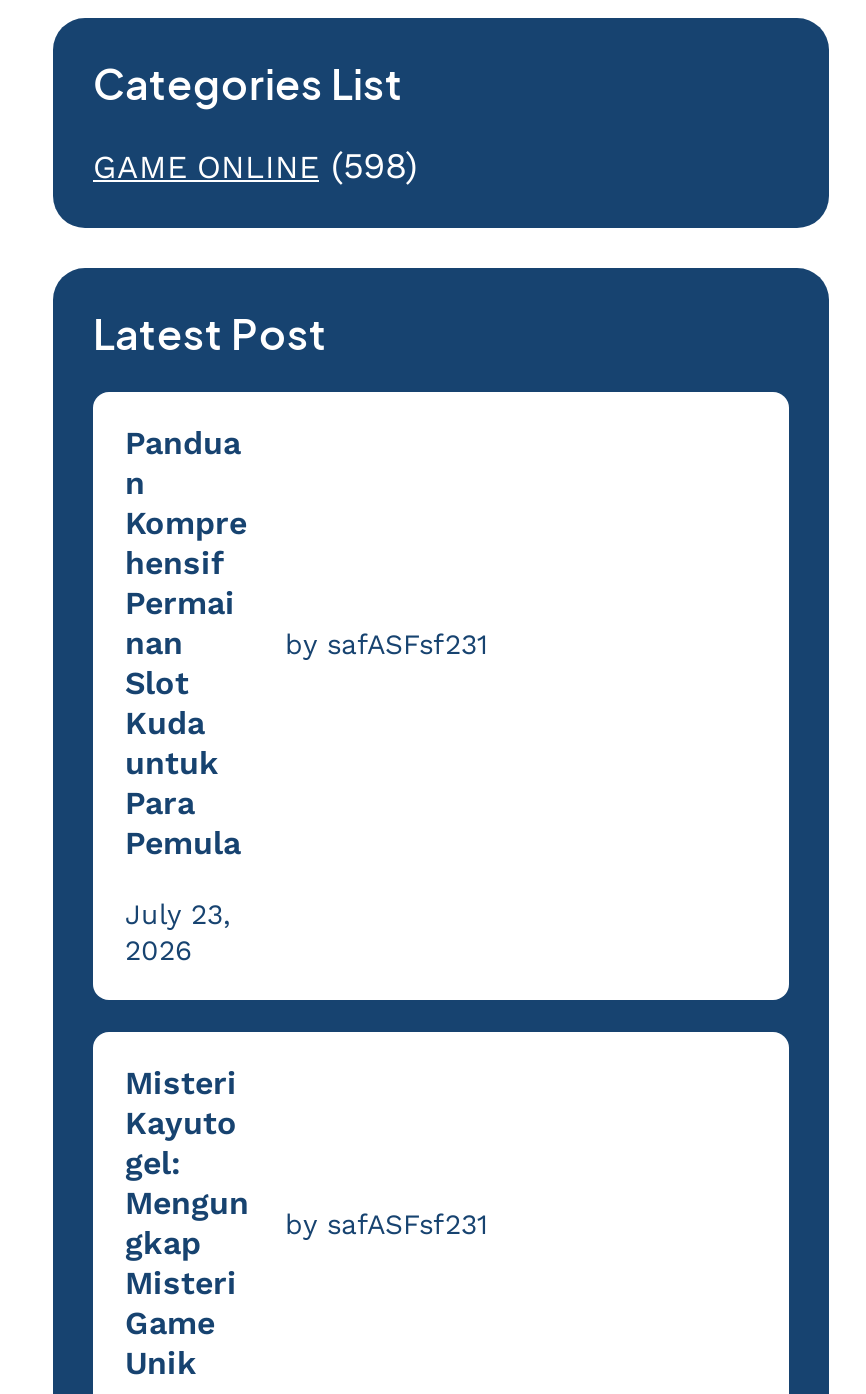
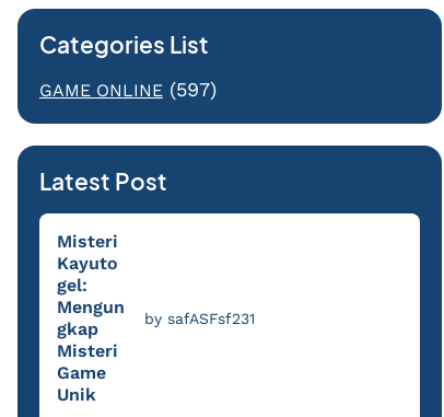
[93,144,417,186] GAME ONLINE (598) -> [39,78,217,101] GAME ONLINE (597)
[125,424,247,862] Pandua | n | Kompre | hensif | Permai | nan | Slot | Kuda | untuk | Para | Pemula -> none
[285,628,487,660] by safASFsf231 -> none
[125,898,231,966] July 23, | 2026 -> none

